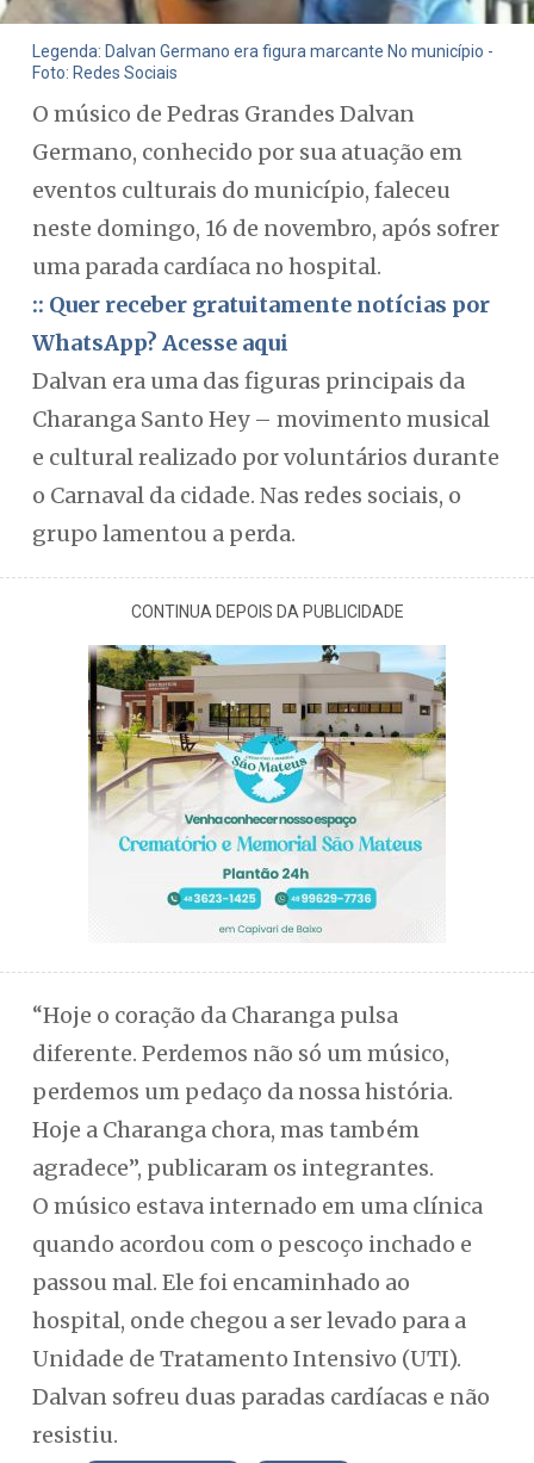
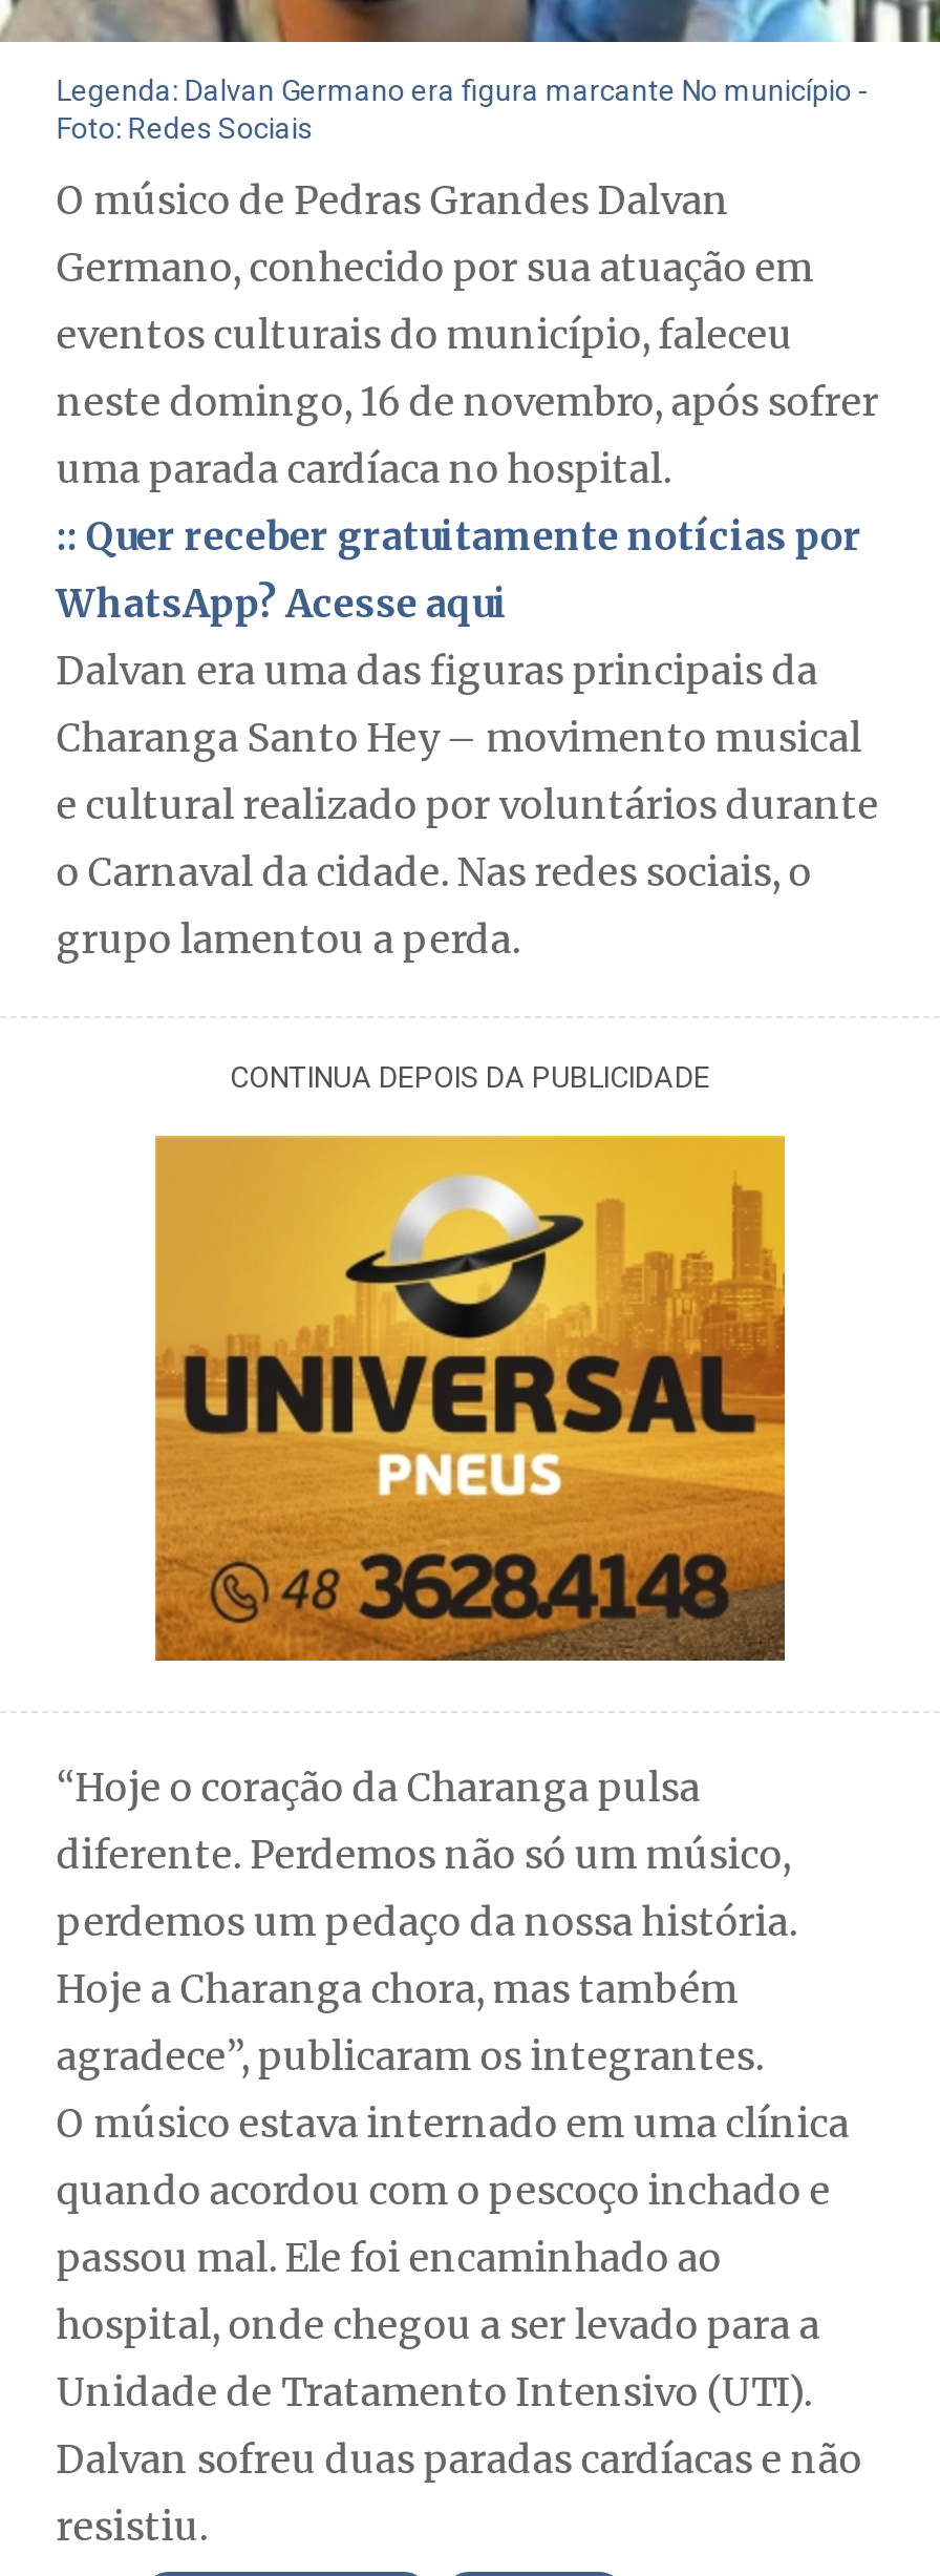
[87,644,447,943] [image] -> [153,1134,787,1663] [image]

